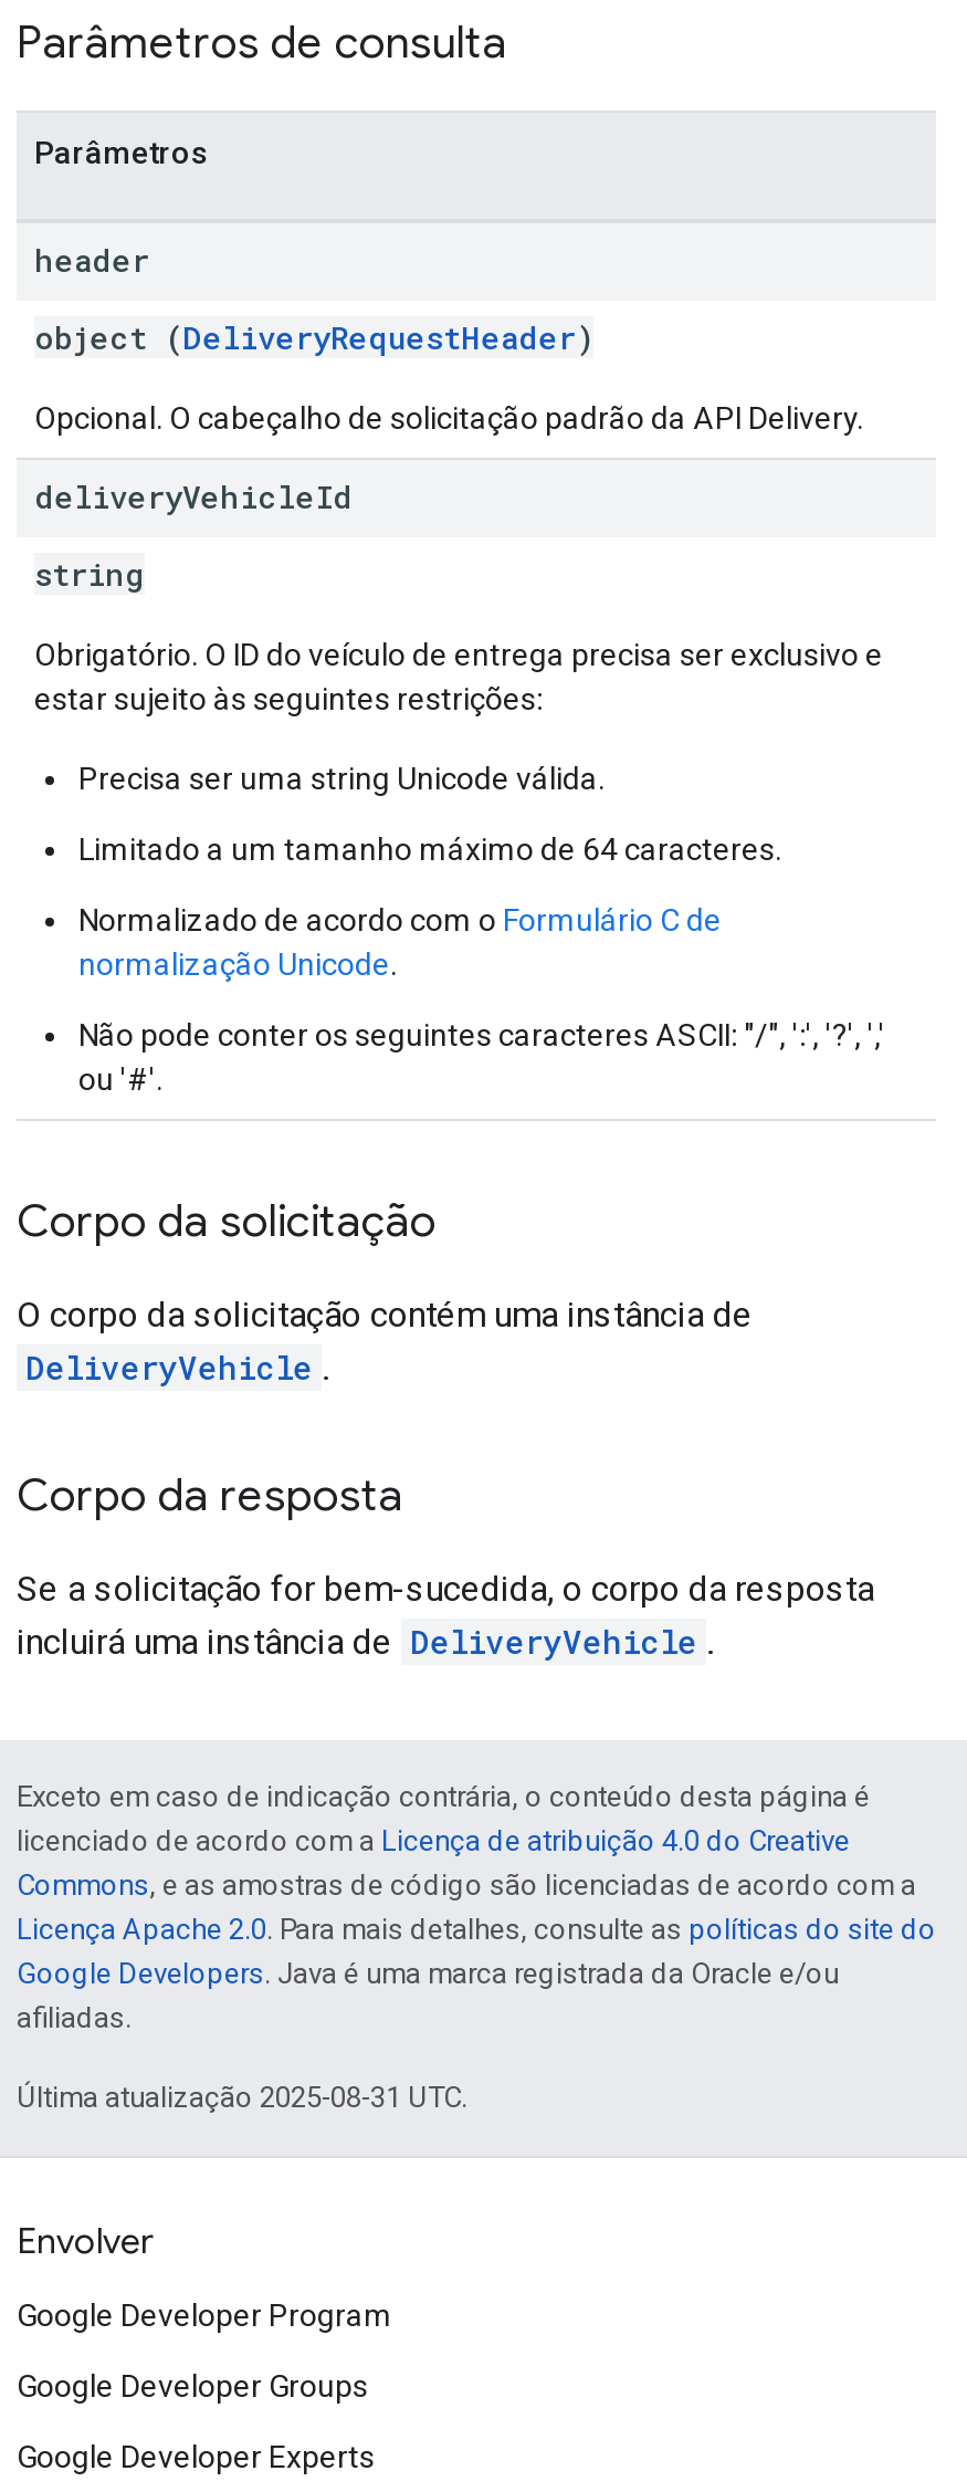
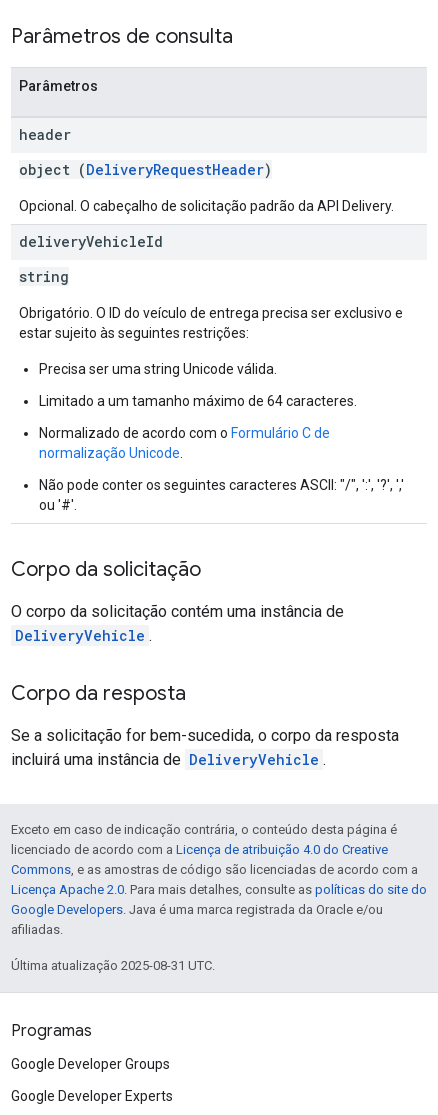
[17,2220,392,2333] Envolver | Google Developer Program -> [11,1021,92,1041] Programas

